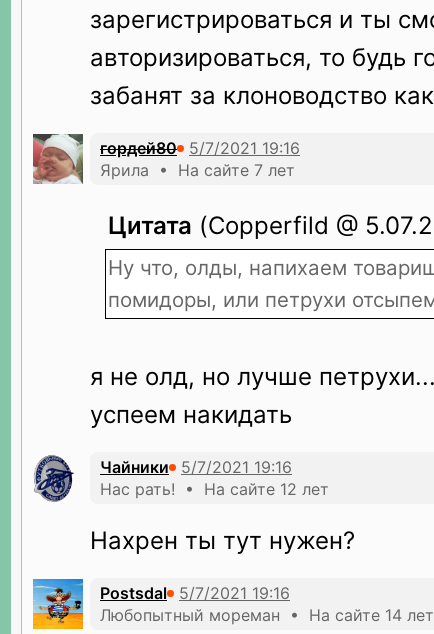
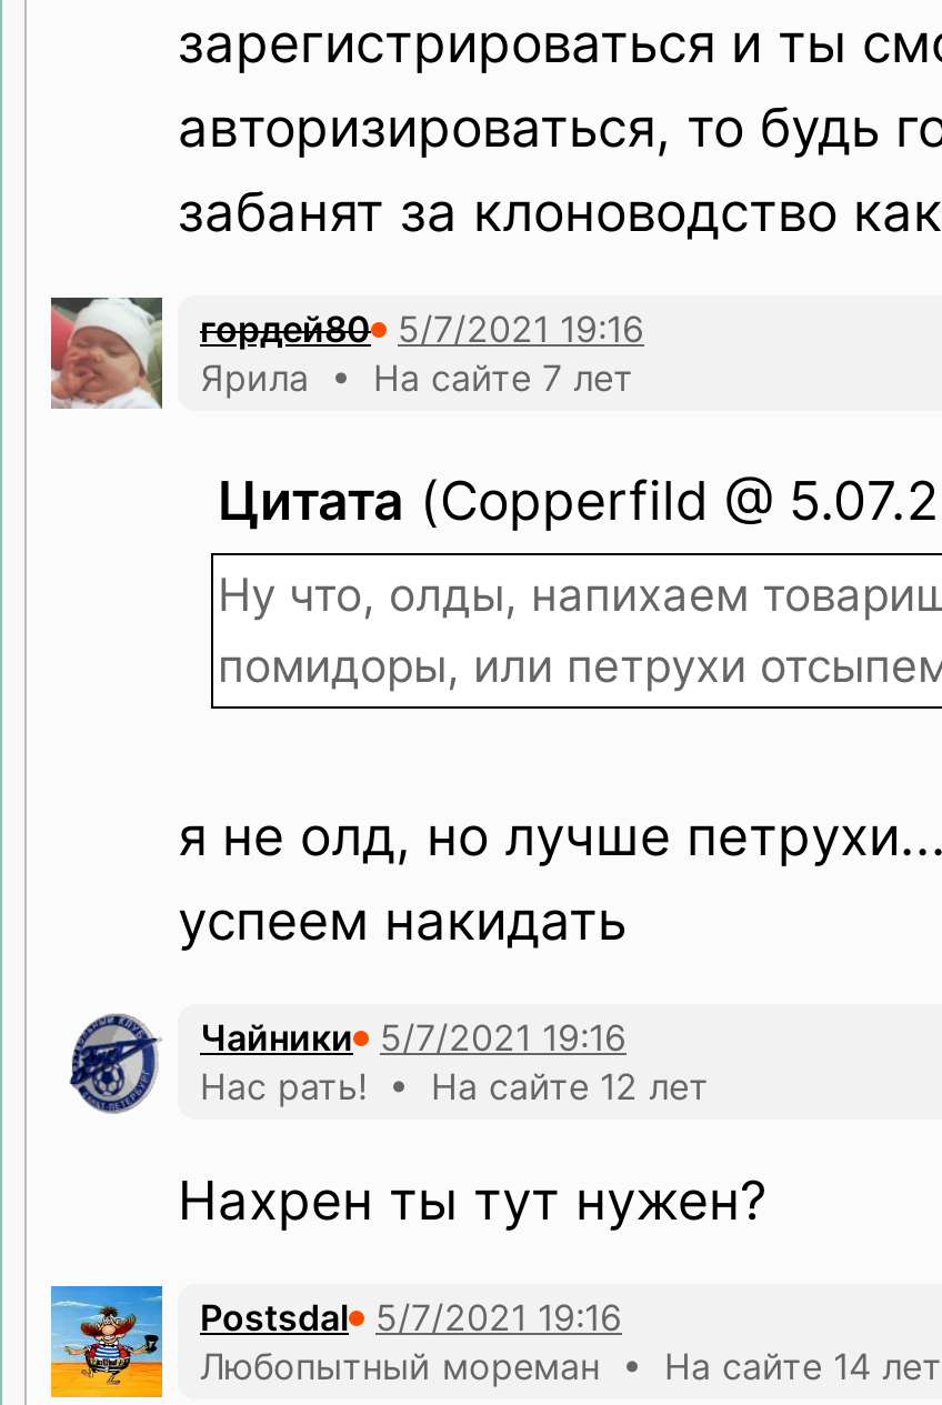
[33,454,81,502] [image] -> [53,1011,162,1115] [image]

